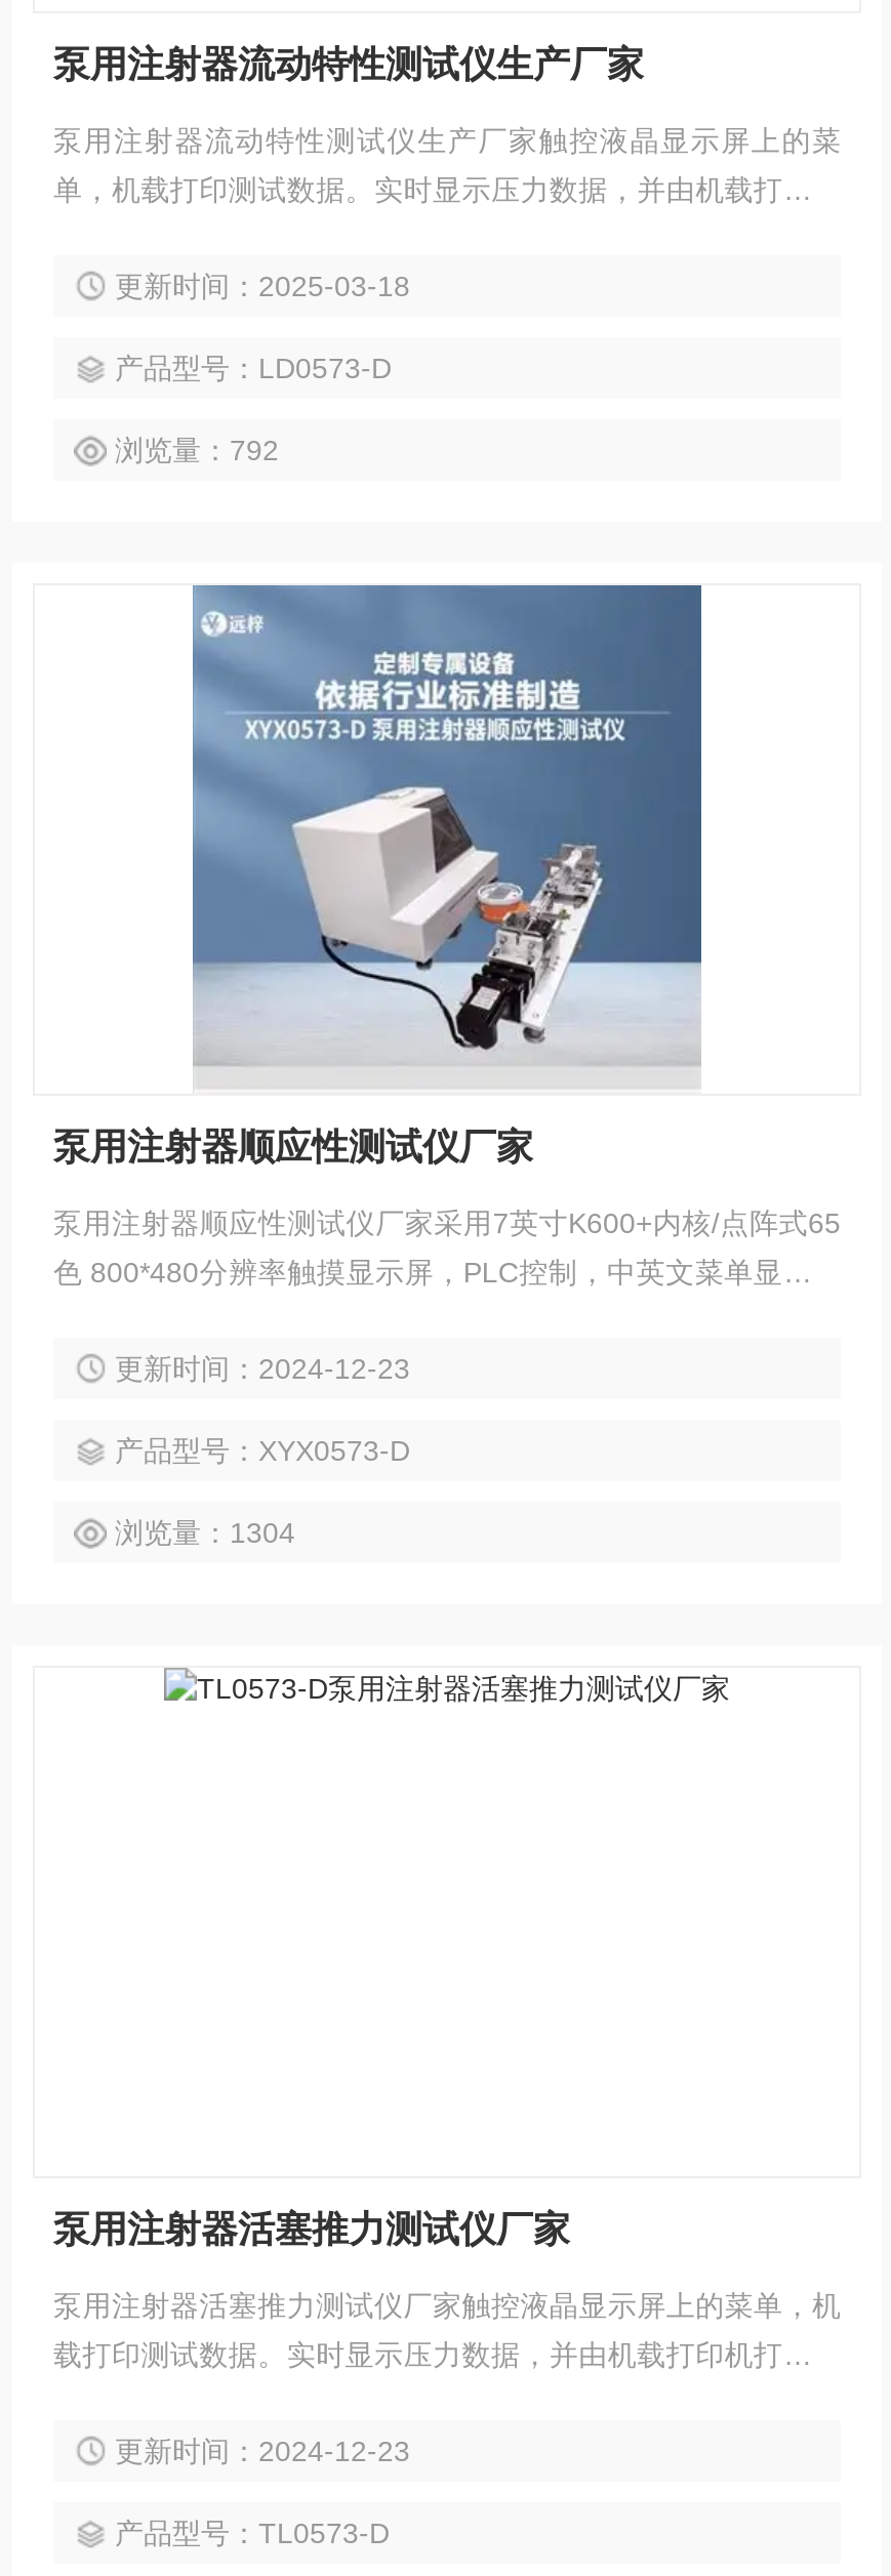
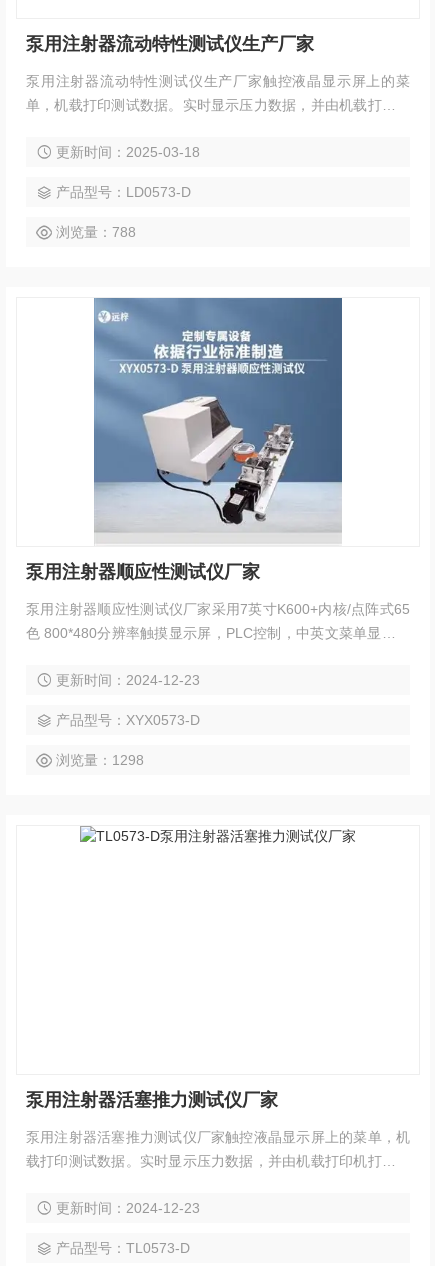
[115,434,279,466] 浏览量：792 -> [56,224,136,240] 浏览量：788
[115,1516,295,1549] 浏览量：1304 -> [56,752,144,768] 浏览量：1298

